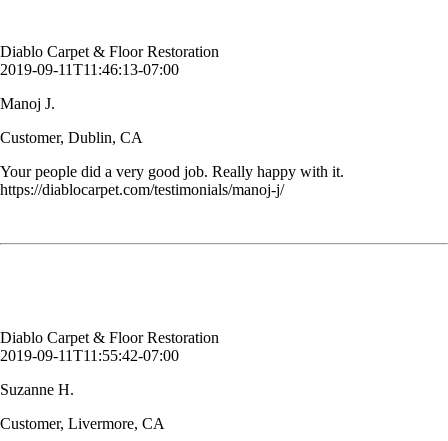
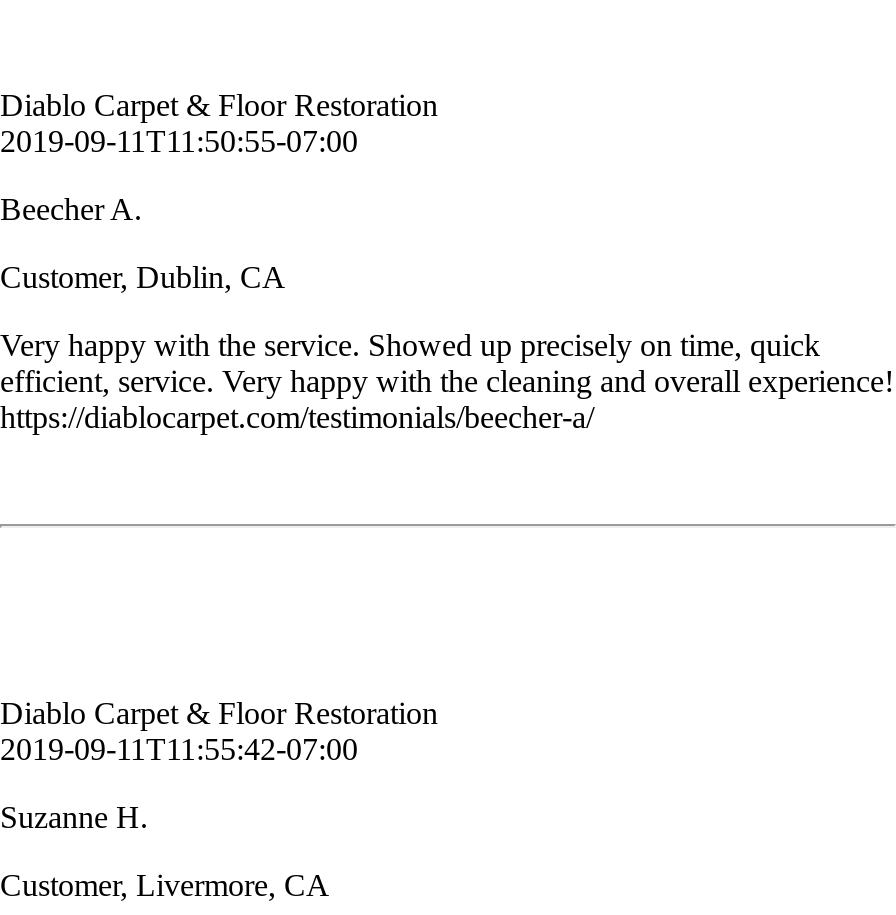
[0,61,179,78] 2019-09-11T11:46:13-07:00 -> [0,124,358,158] 2019-09-11T11:50:55-07:00
[0,95,55,112] Manoj J. -> [0,192,142,226] Beecher A.
[0,163,344,198] Your people did a very good job. Really happy with it. | https://diablocarpet.com/testimonials/manoj-j/ -> [0,328,894,434] Very happy with the service. Showed up precisely on time, quick | efficient, service. Very happy with the cleaning and overall experience! | https://diablocarpet.com/testimonials/beecher-a/

